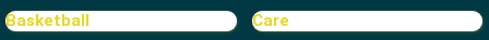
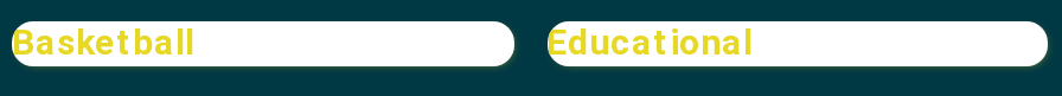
[252,11,289,30] Care -> [546,21,753,64] Educational

